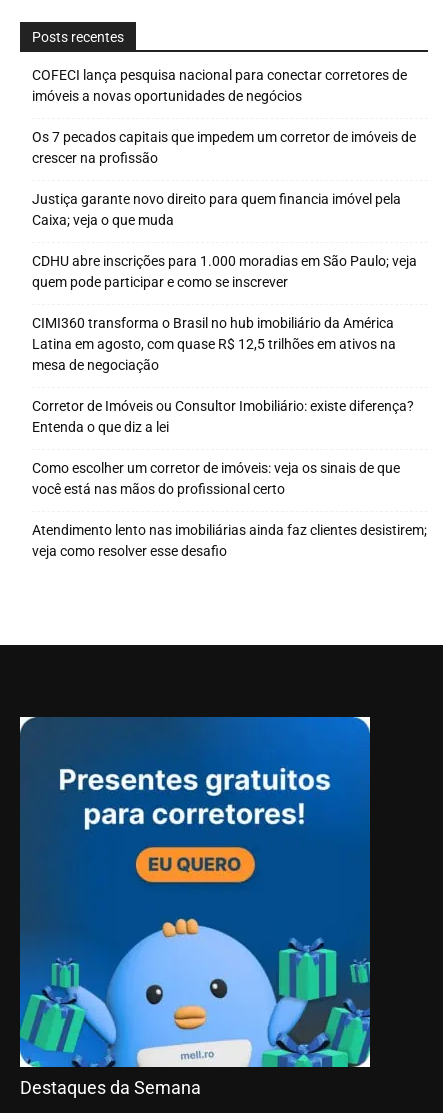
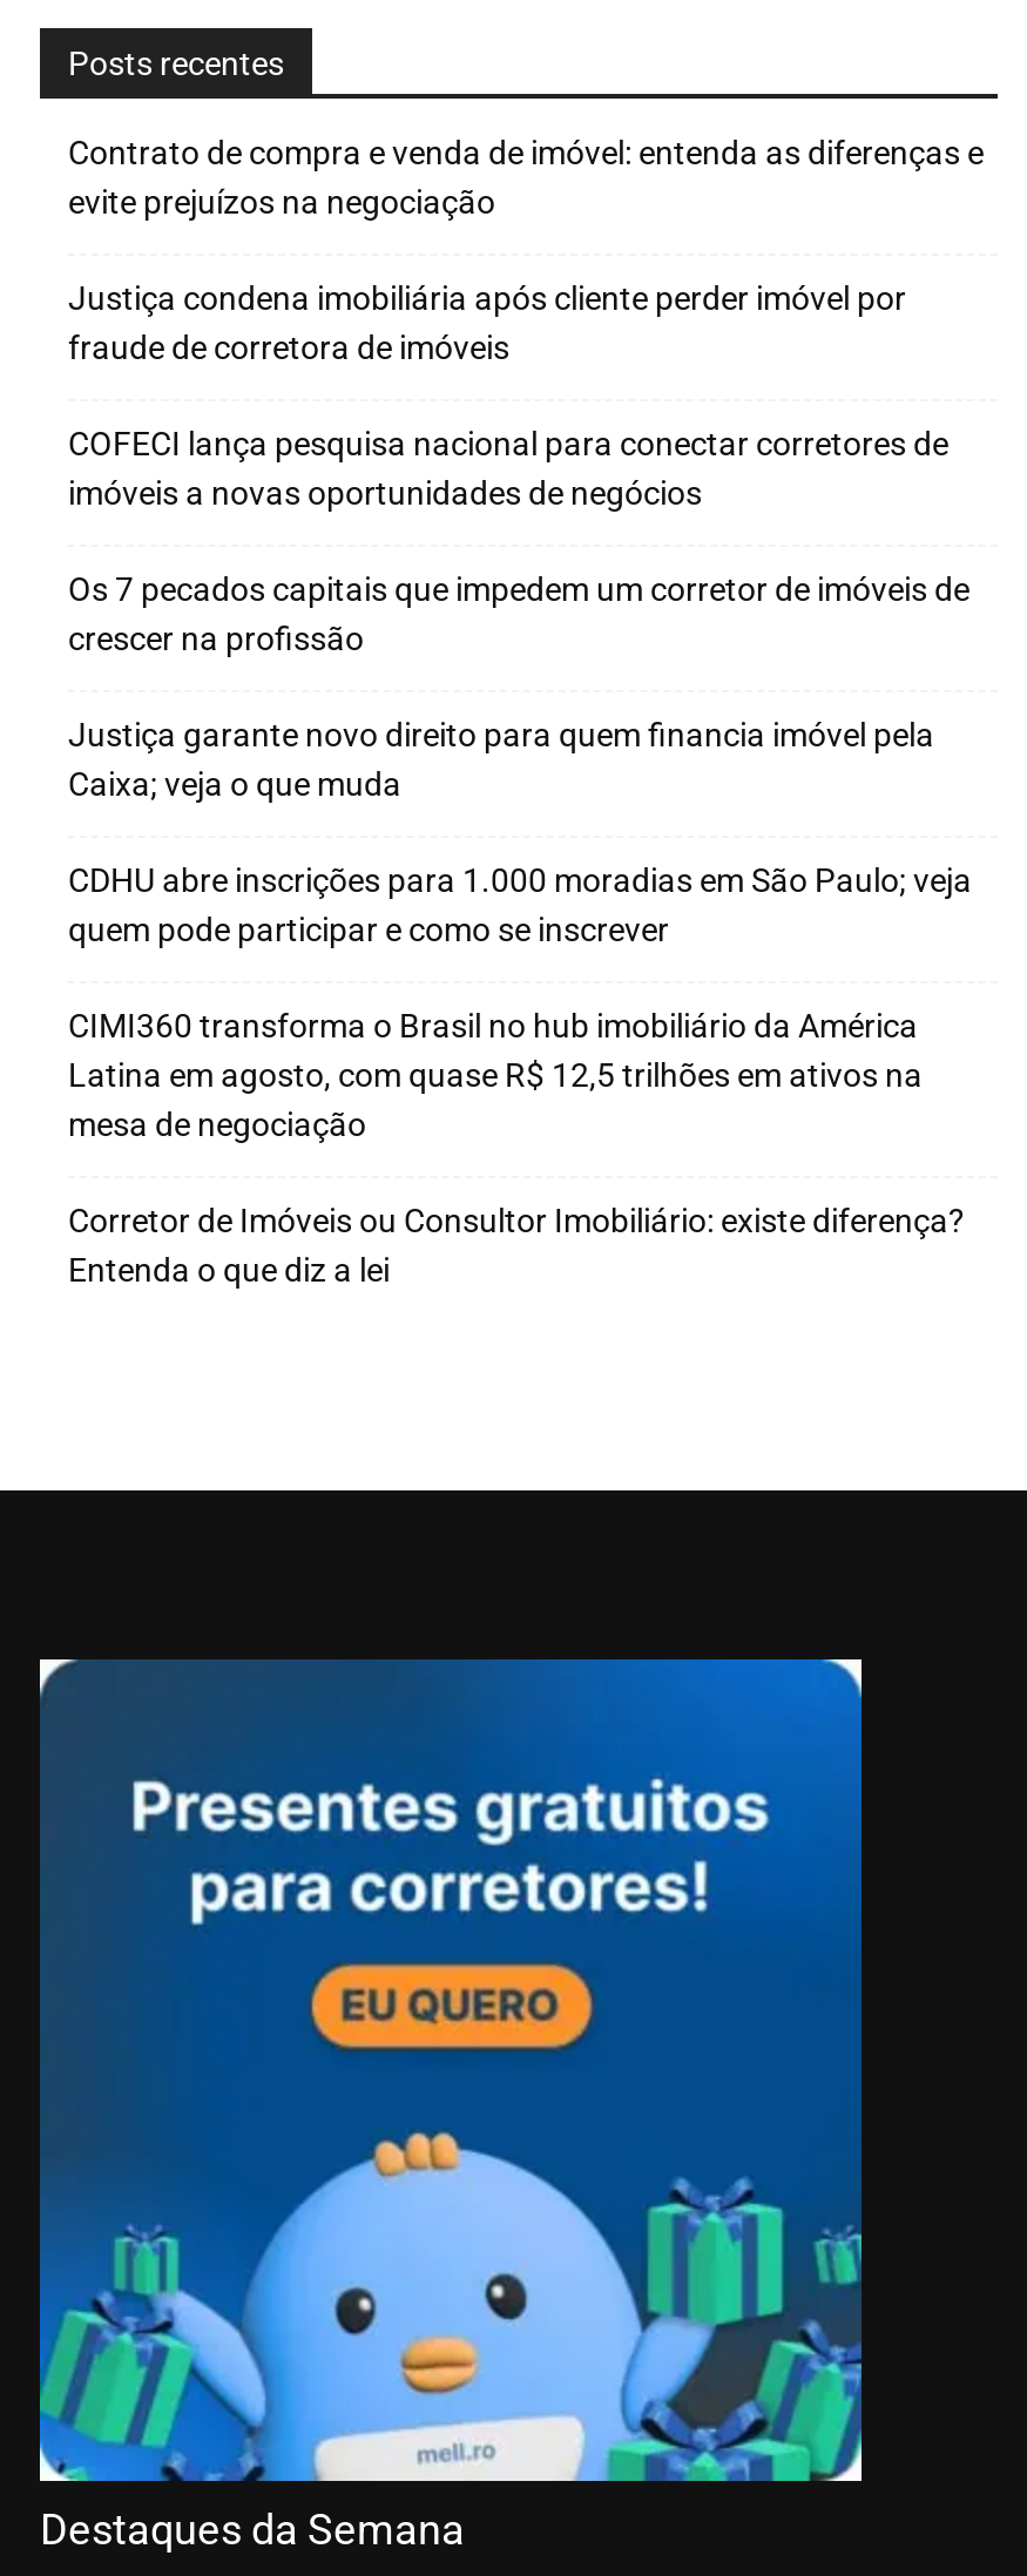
none -> [68,134,984,366] Contrato de compra e venda de imóvel: entenda as diferenças e | evite prejuízos na negociação | Justiça condena imobiliária após cliente perder imóvel por | fraude de corretora de imóveis
moved [32,67,417,435] -> [68,425,972,1289]: COFECI lança pesquisa nacional para conectar corretores de | imóveis a novas oportunidades de negócios | Os 7 pecados capitais que impedem um corretor de imóveis de | ... | Corretor de Imóveis ou Consultor Imobiliário: existe diferença? | Entenda o que diz a lei
[32,460,427,559] Como escolher um corretor de imóveis: veja os sinais de que | você está nas mãos do profissional certo | Atendimento lento nas imobiliárias ainda faz clientes desistirem; | veja como resolver esse desafio -> none

